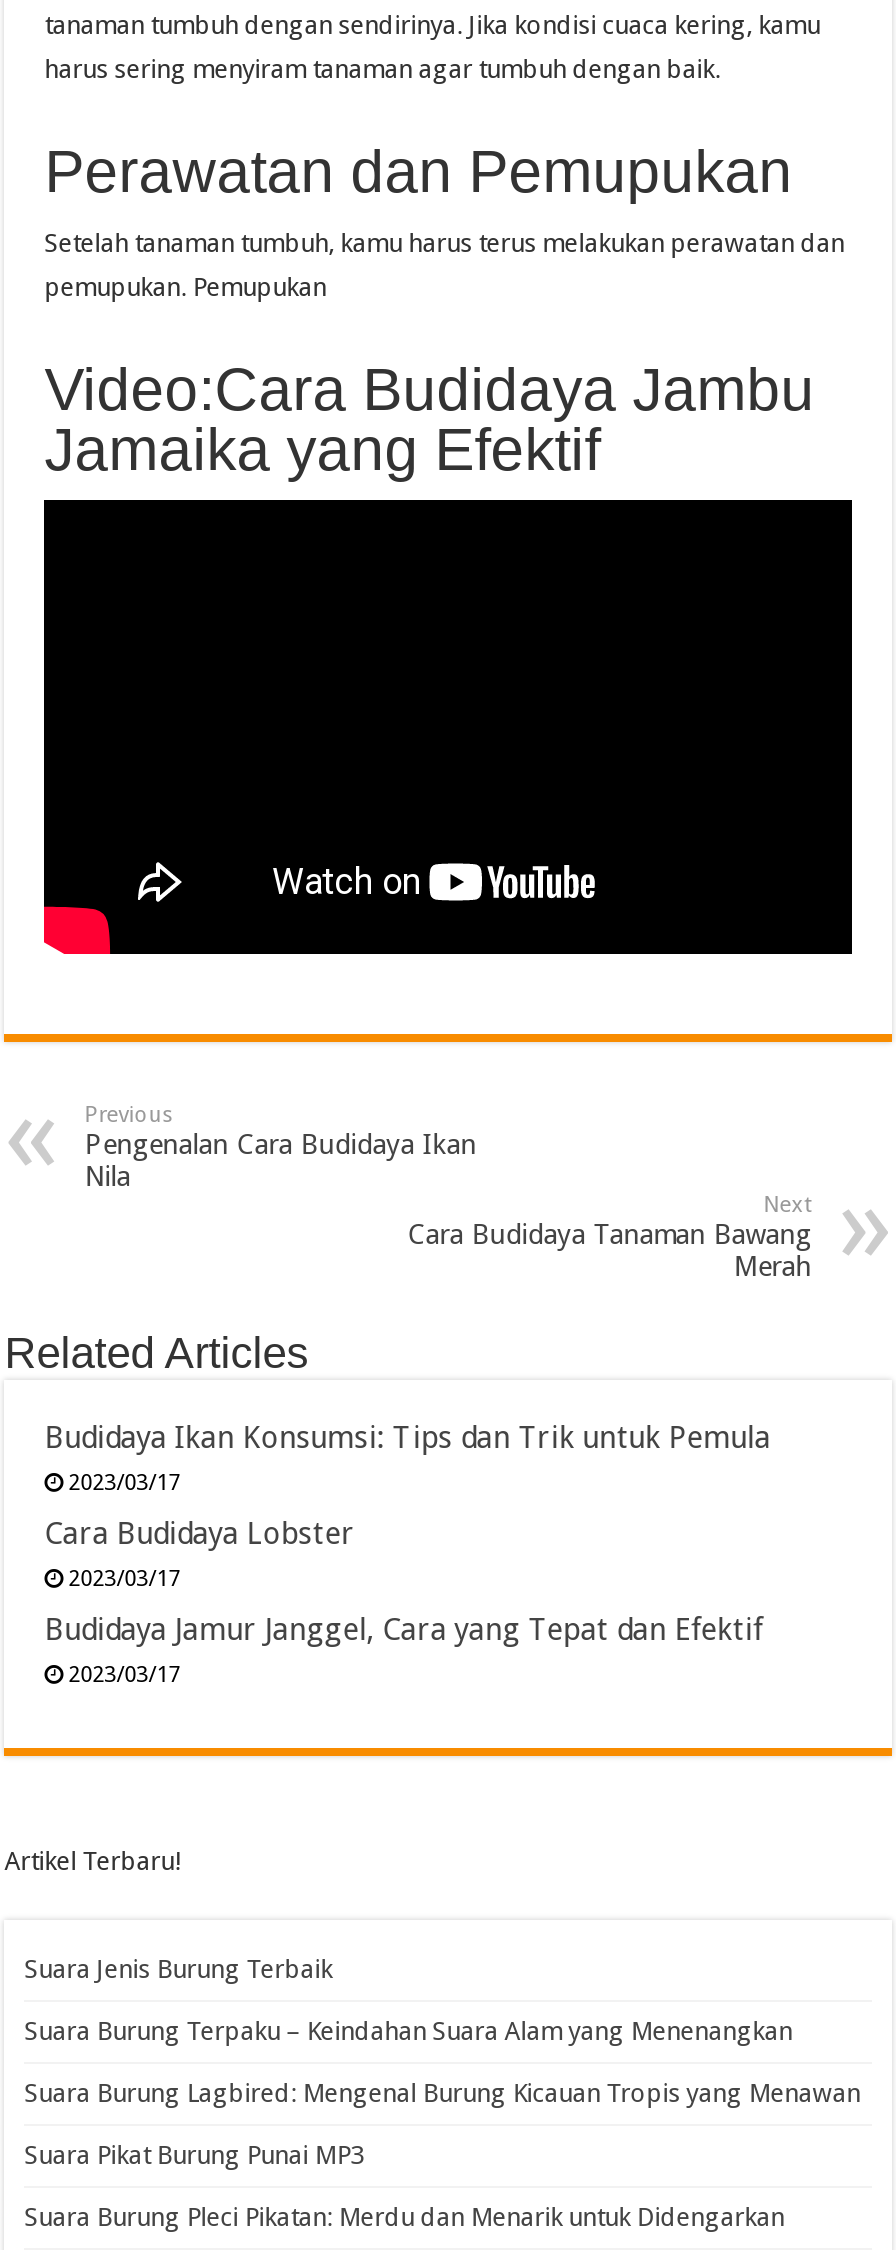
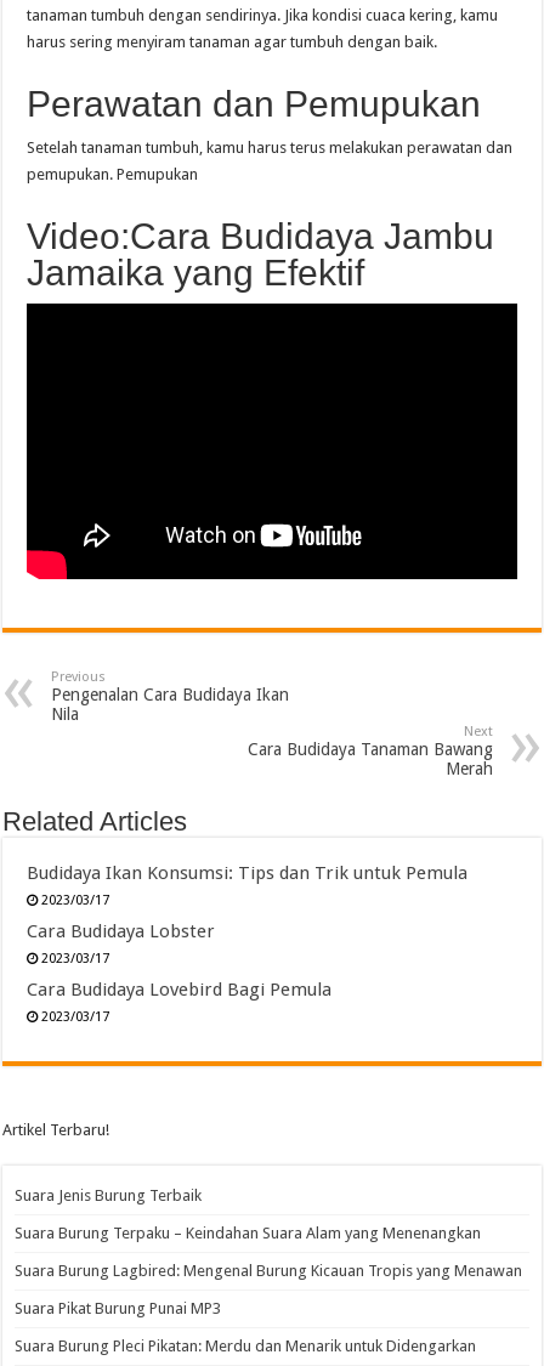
[44,1612,762,1648] Budidaya Jamur Janggel, Cara yang Tepat dan Efektif -> [27,979,332,1001] Cara Budidaya Lovebird Bagi Pemula

